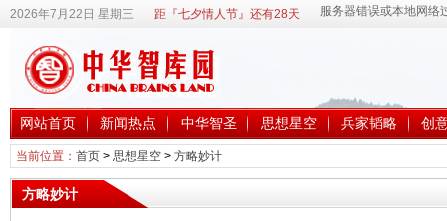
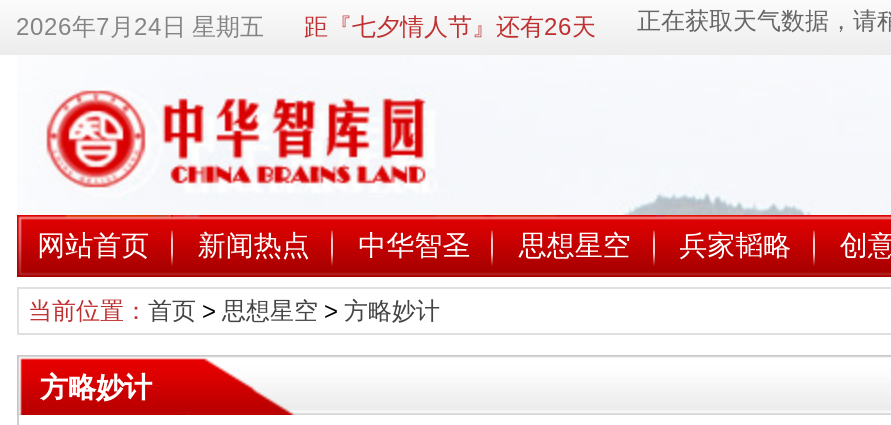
[9,7,133,21] 2026年7月22日 星期三 -> [16,13,264,41] 2026年7月24日 星期五
[153,7,299,21] 距『七夕情人节』还有28天 -> [304,13,596,41] 距『七夕情人节』还有26天

